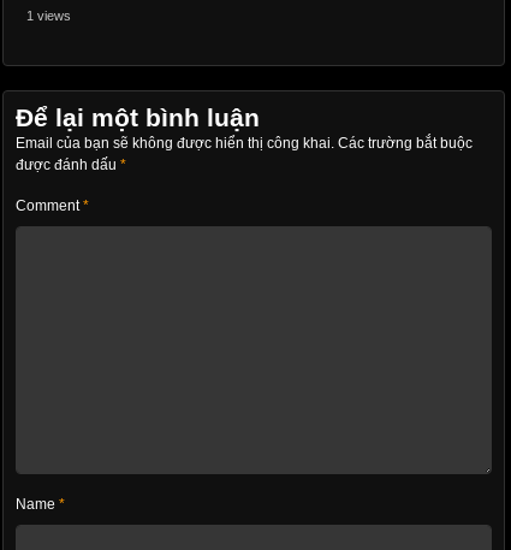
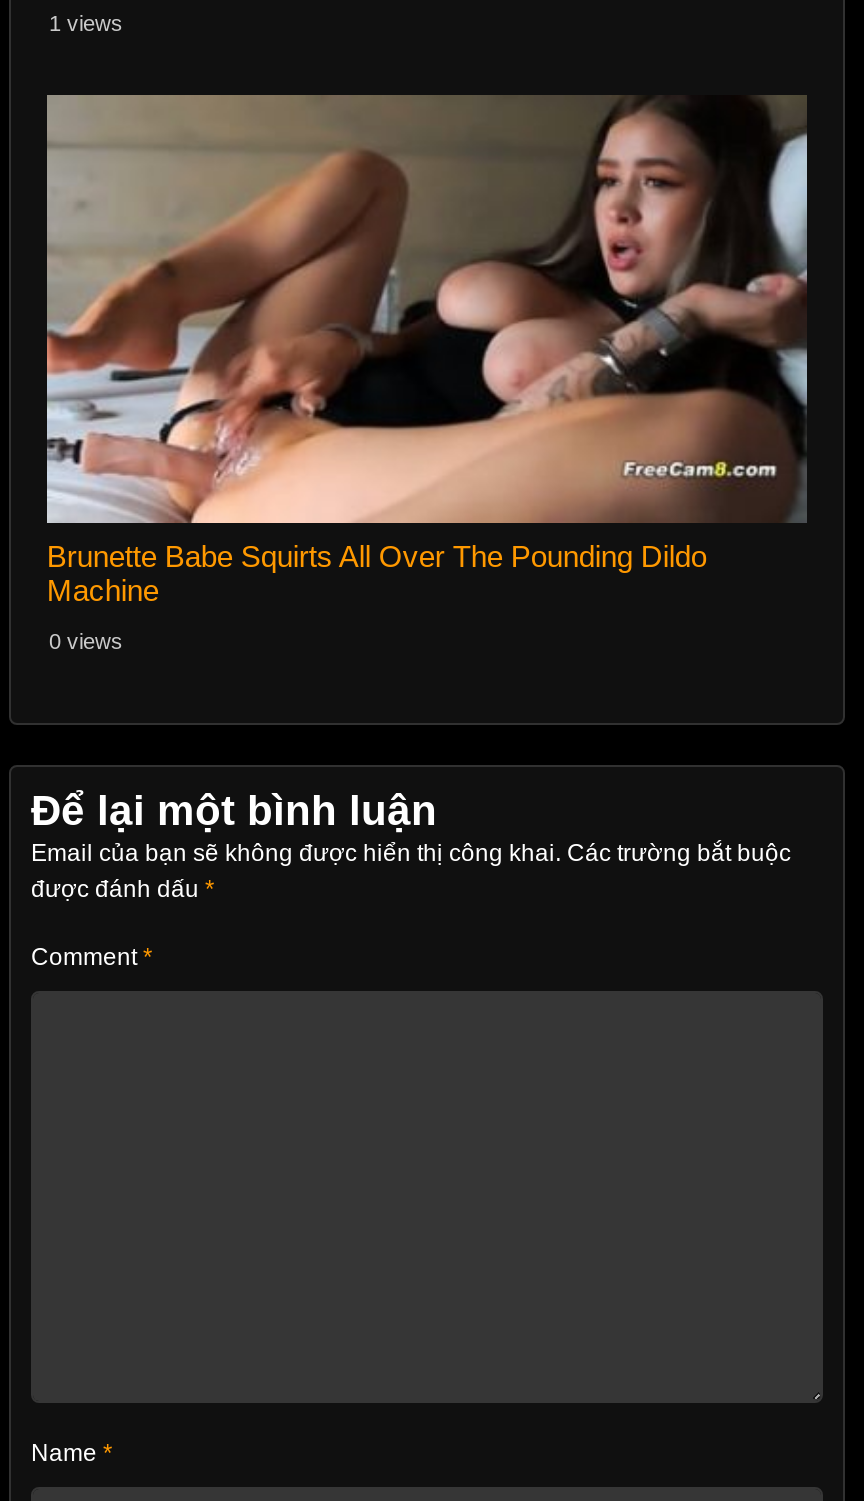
none -> [45,94,809,653] [image] | Brunette Babe Squirts All Over The Pounding Dildo | Machine | 0 views

